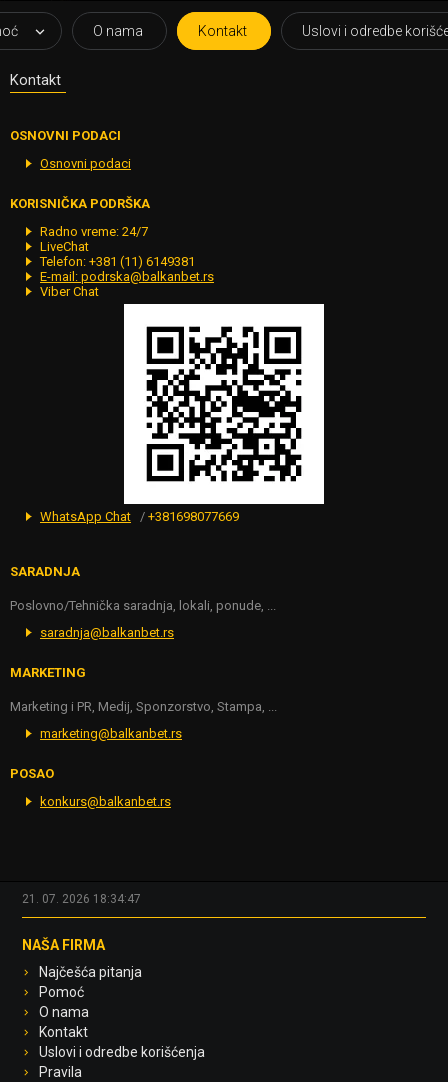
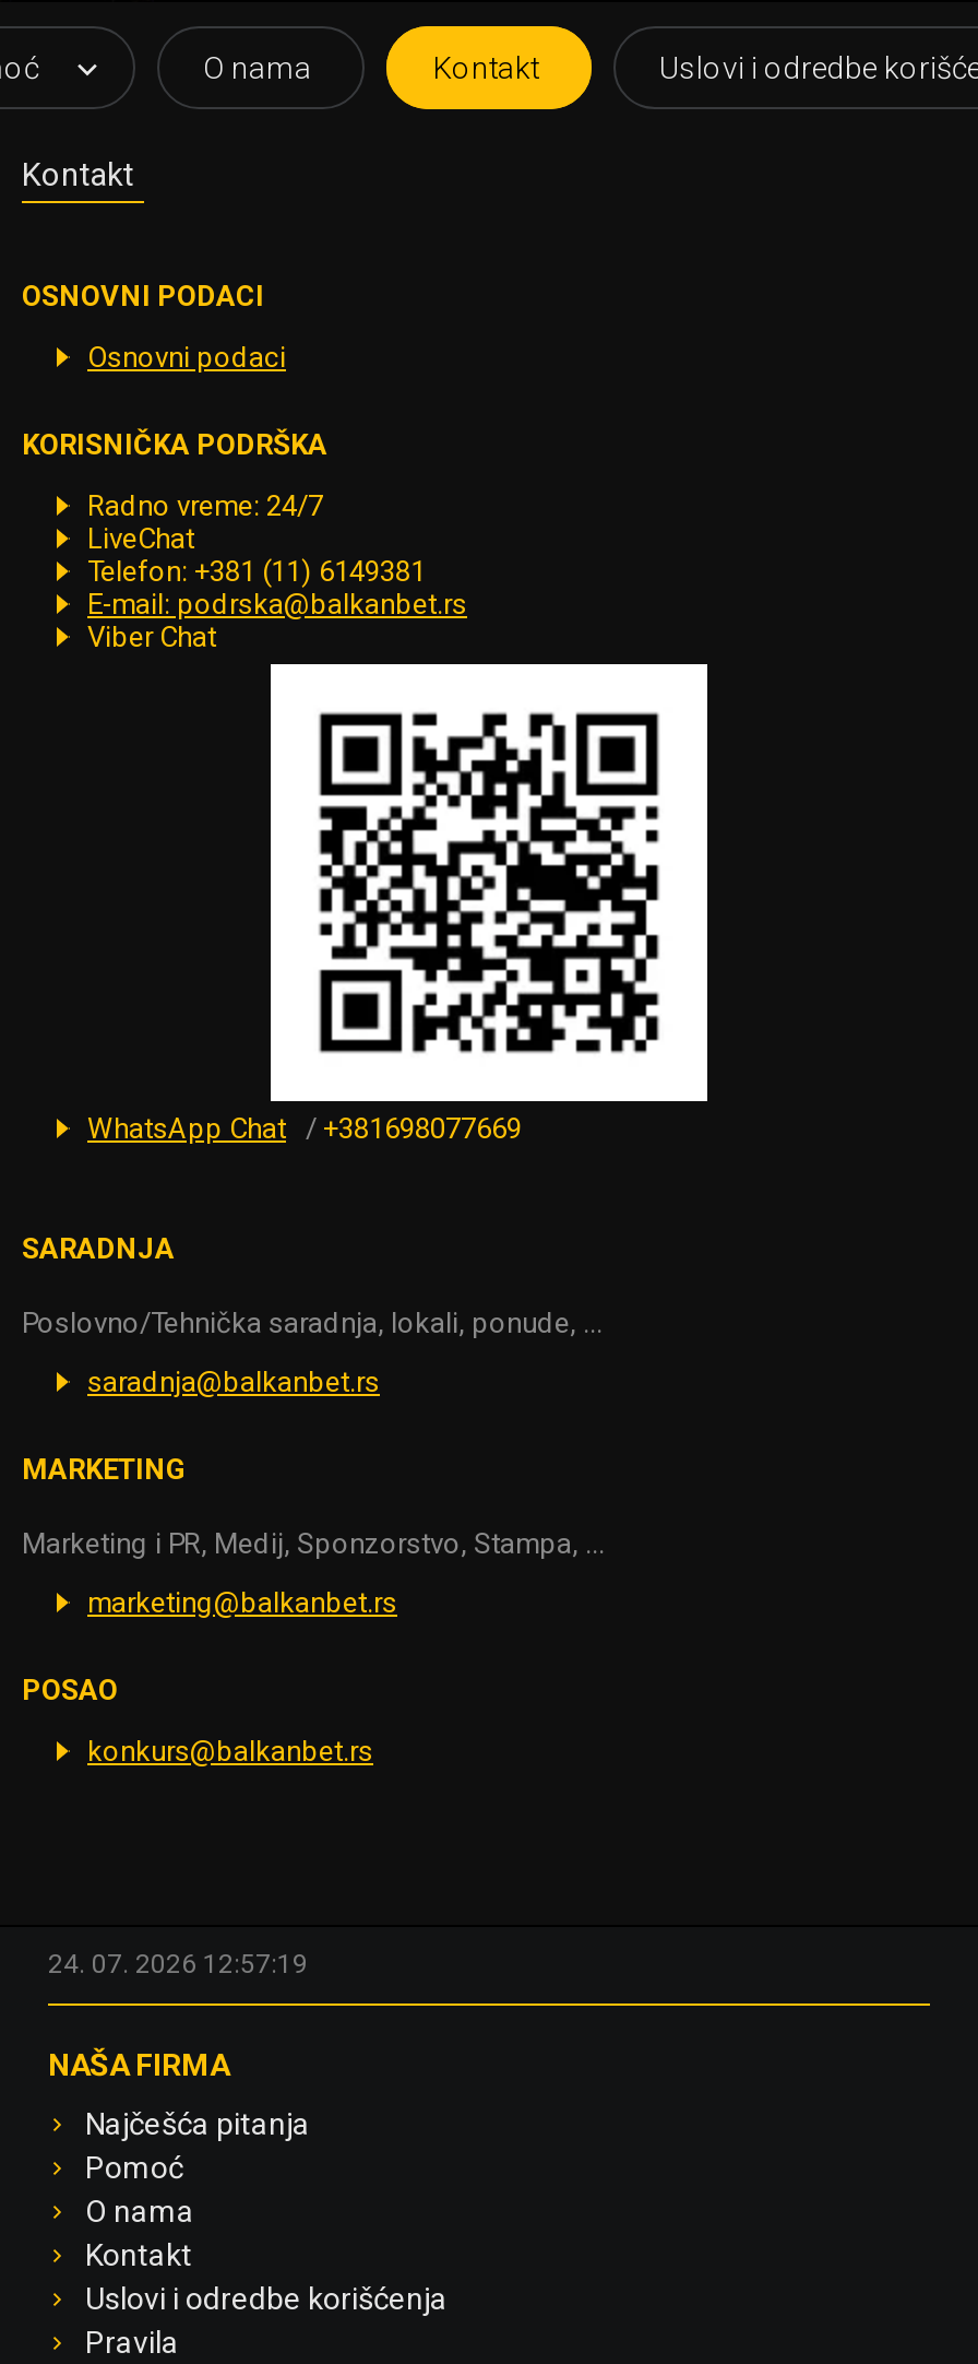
[22,892,141,906] 21. 07. 2026 18:34:47 -> [48,1949,308,1979] 24. 07. 2026 12:57:19

